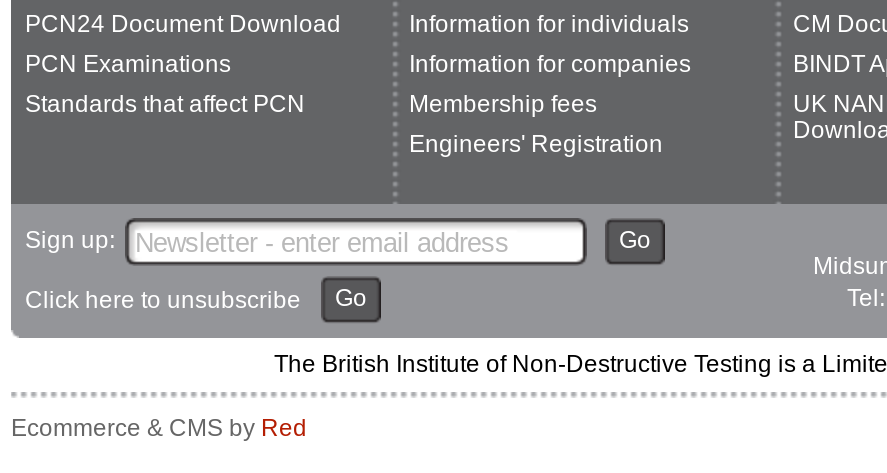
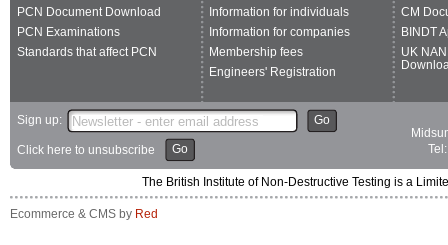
[25,10,341,38] PCN24 Document Download -> [17,5,161,19] PCN Document Download

